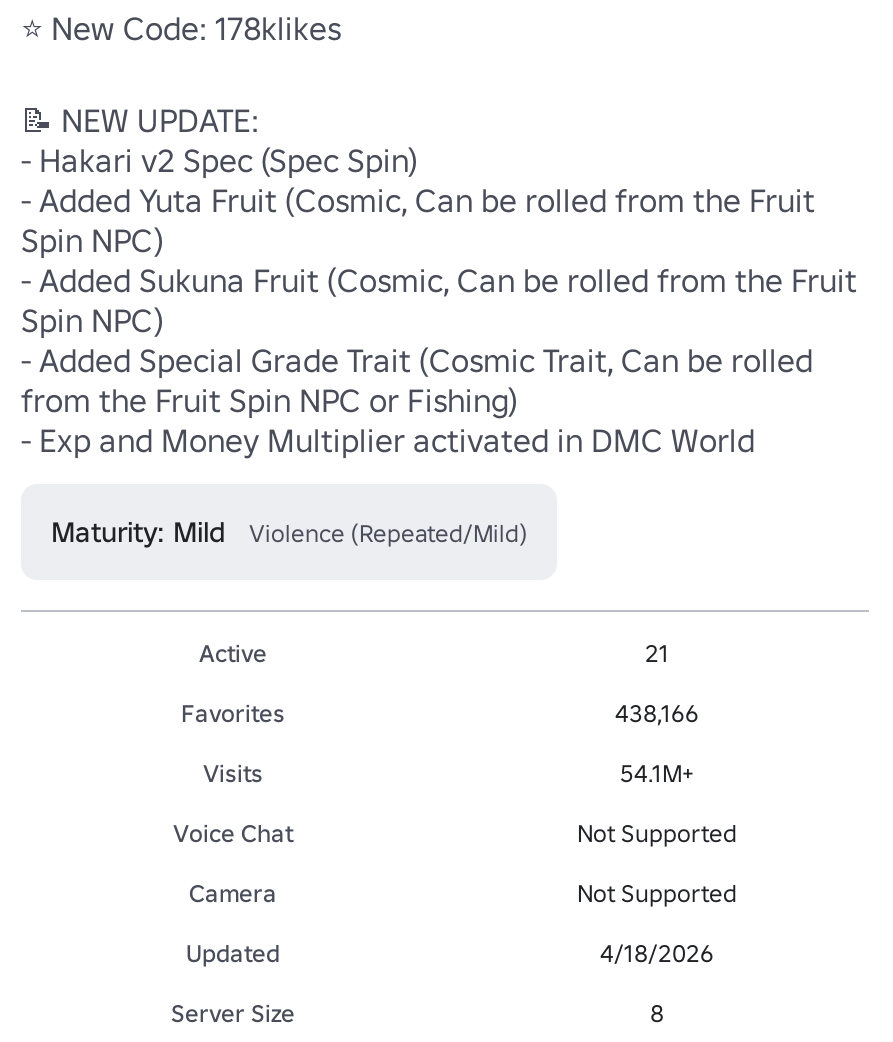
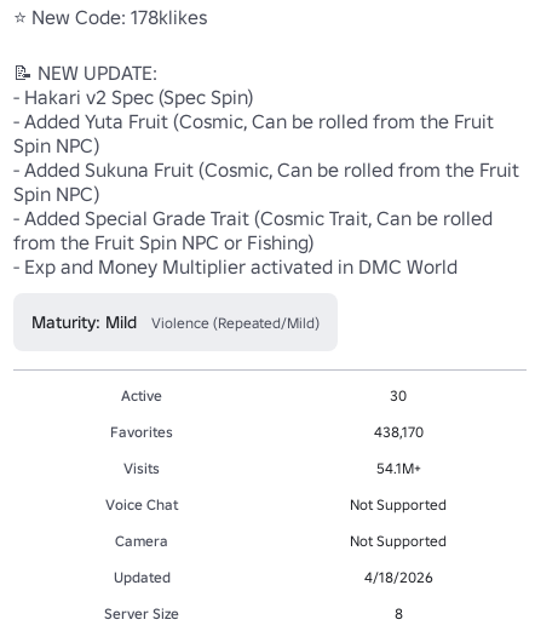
[645,637,669,667] 21 -> [390,386,407,404] 30
[615,697,699,727] 438,166 -> [373,422,423,440] 438,170

